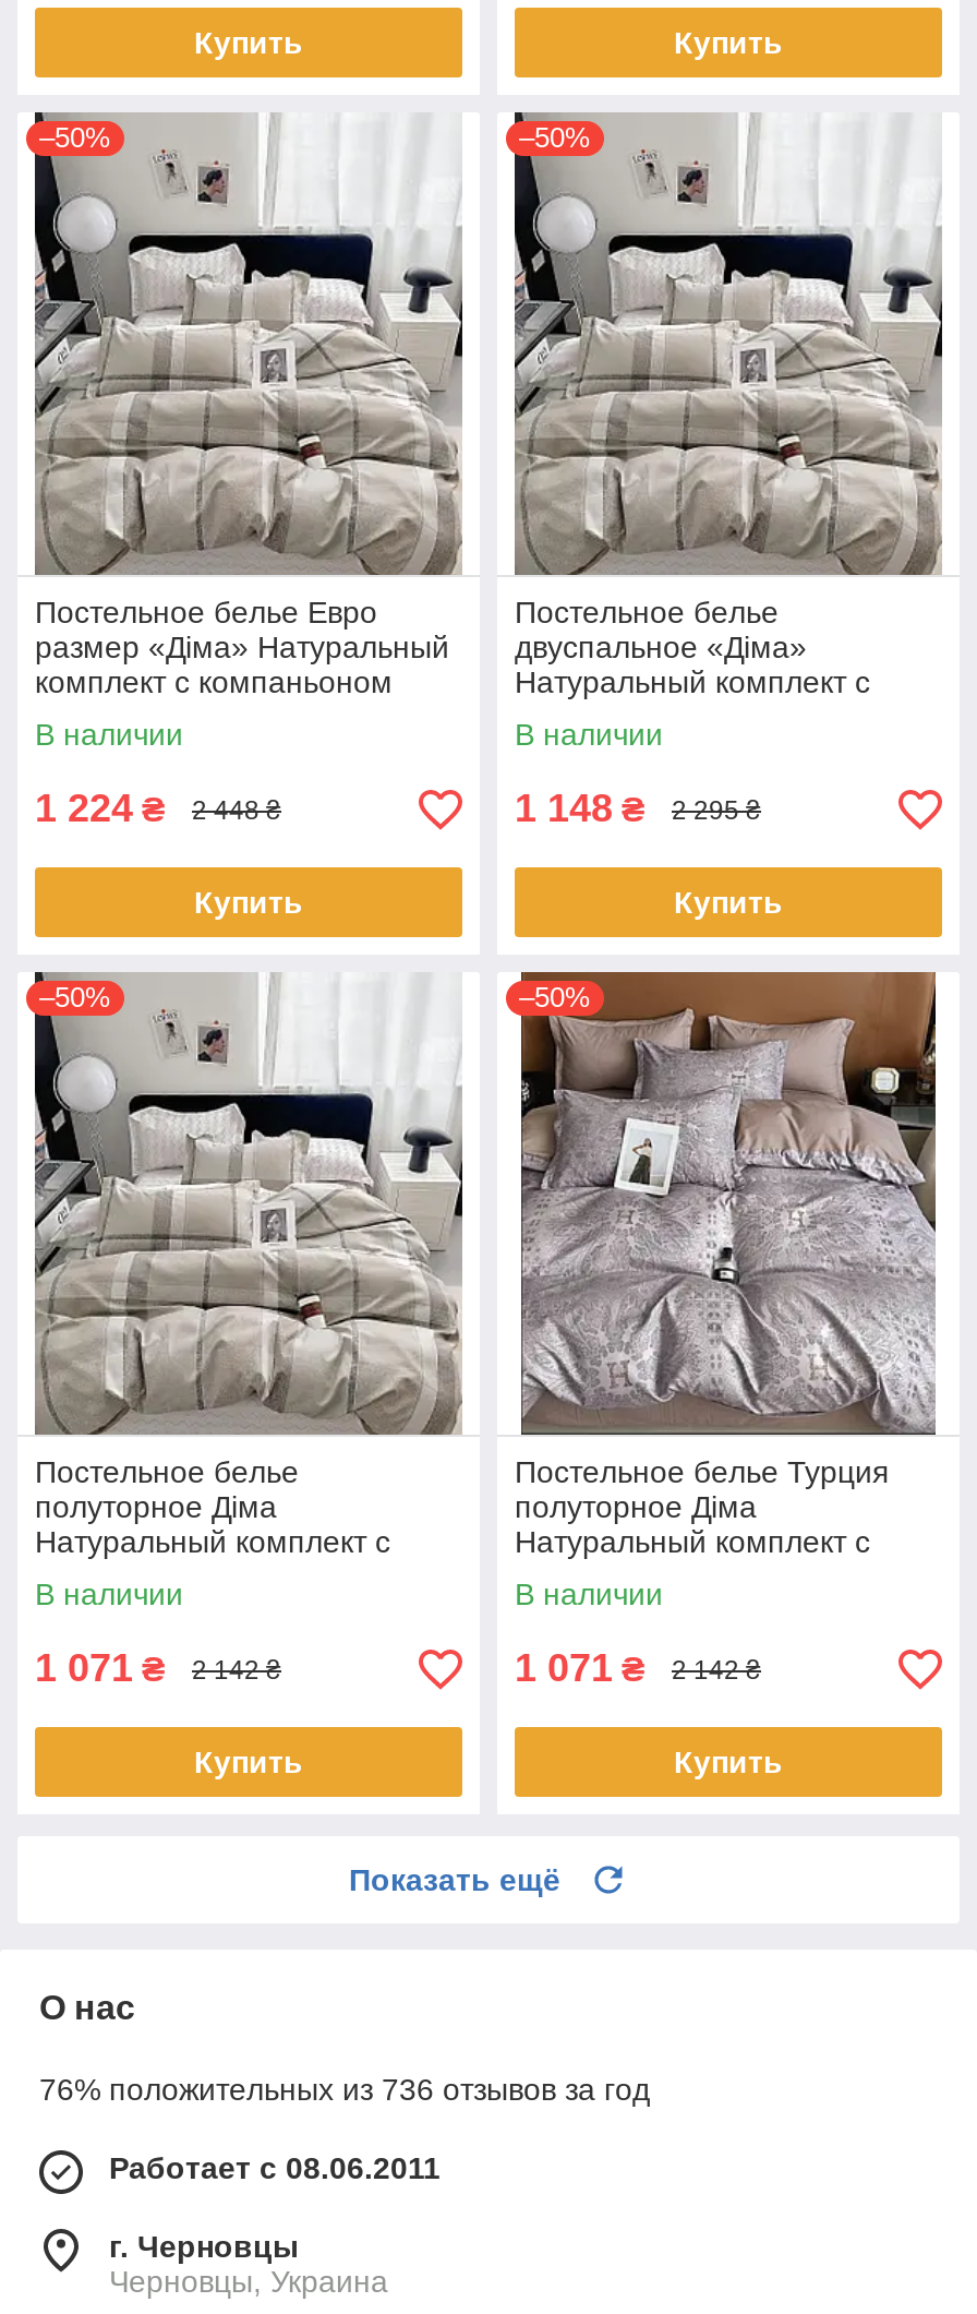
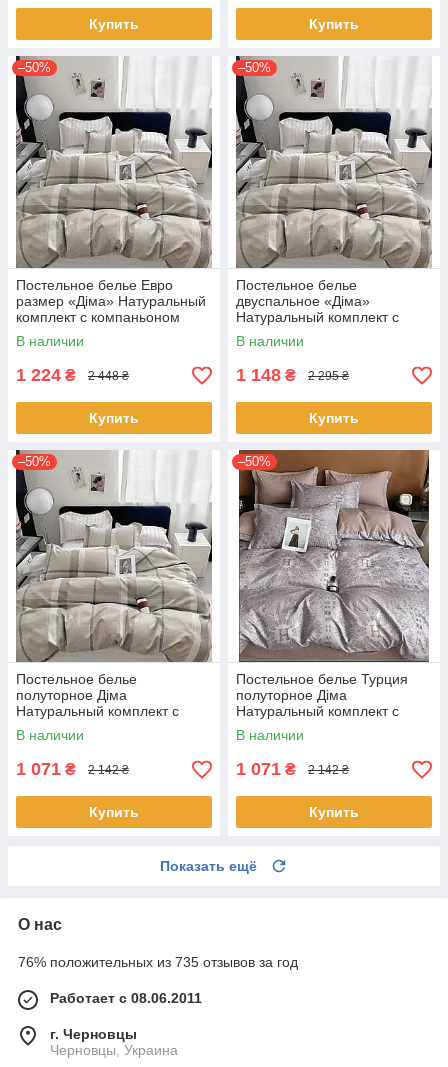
[39,2073,650,2108] 76% положительных из 736 отзывов за год -> [18,954,298,970] 76% положительных из 735 отзывов за год

